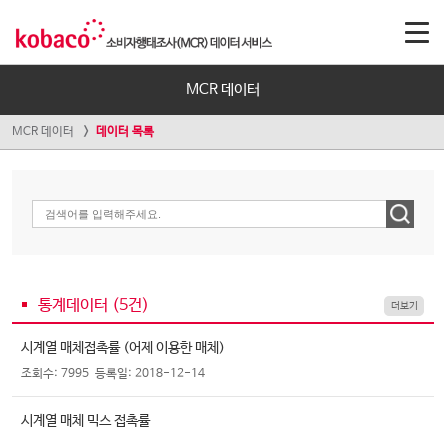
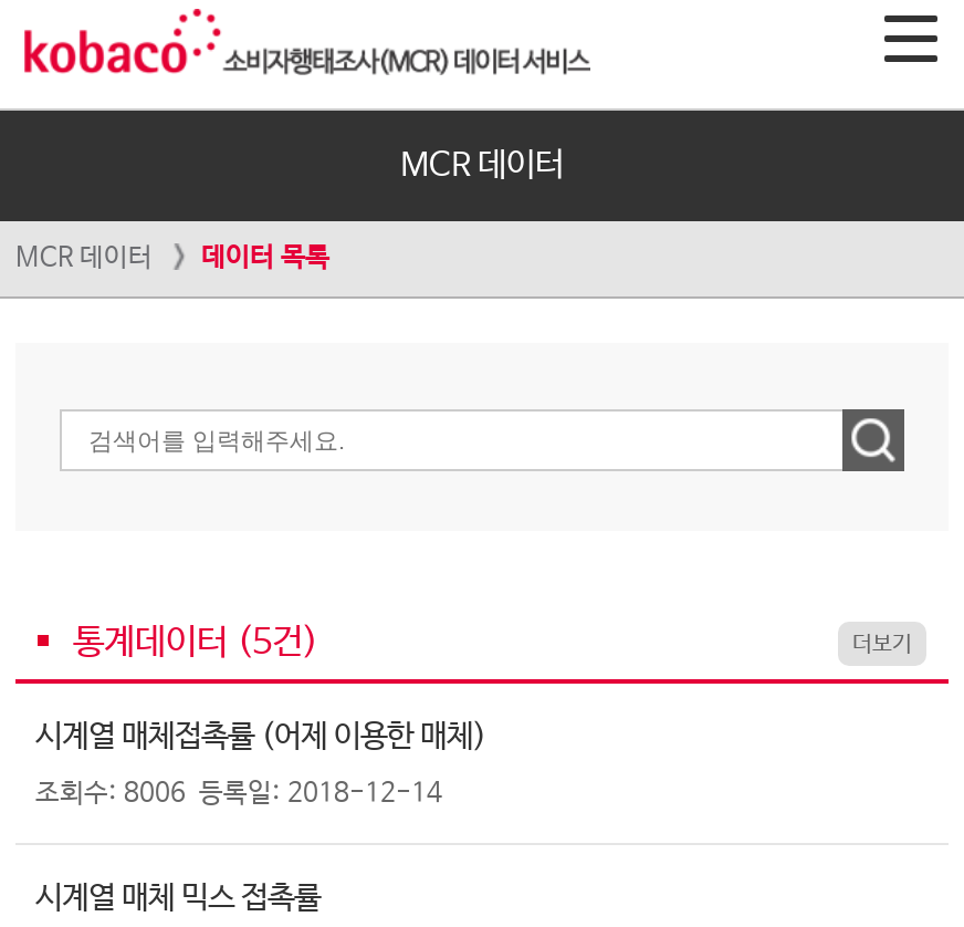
[21,367,205,381] 조회수: 7995 등록일: 2018-12-14 -> [35,779,442,810] 조회수: 8006 등록일: 2018-12-14

